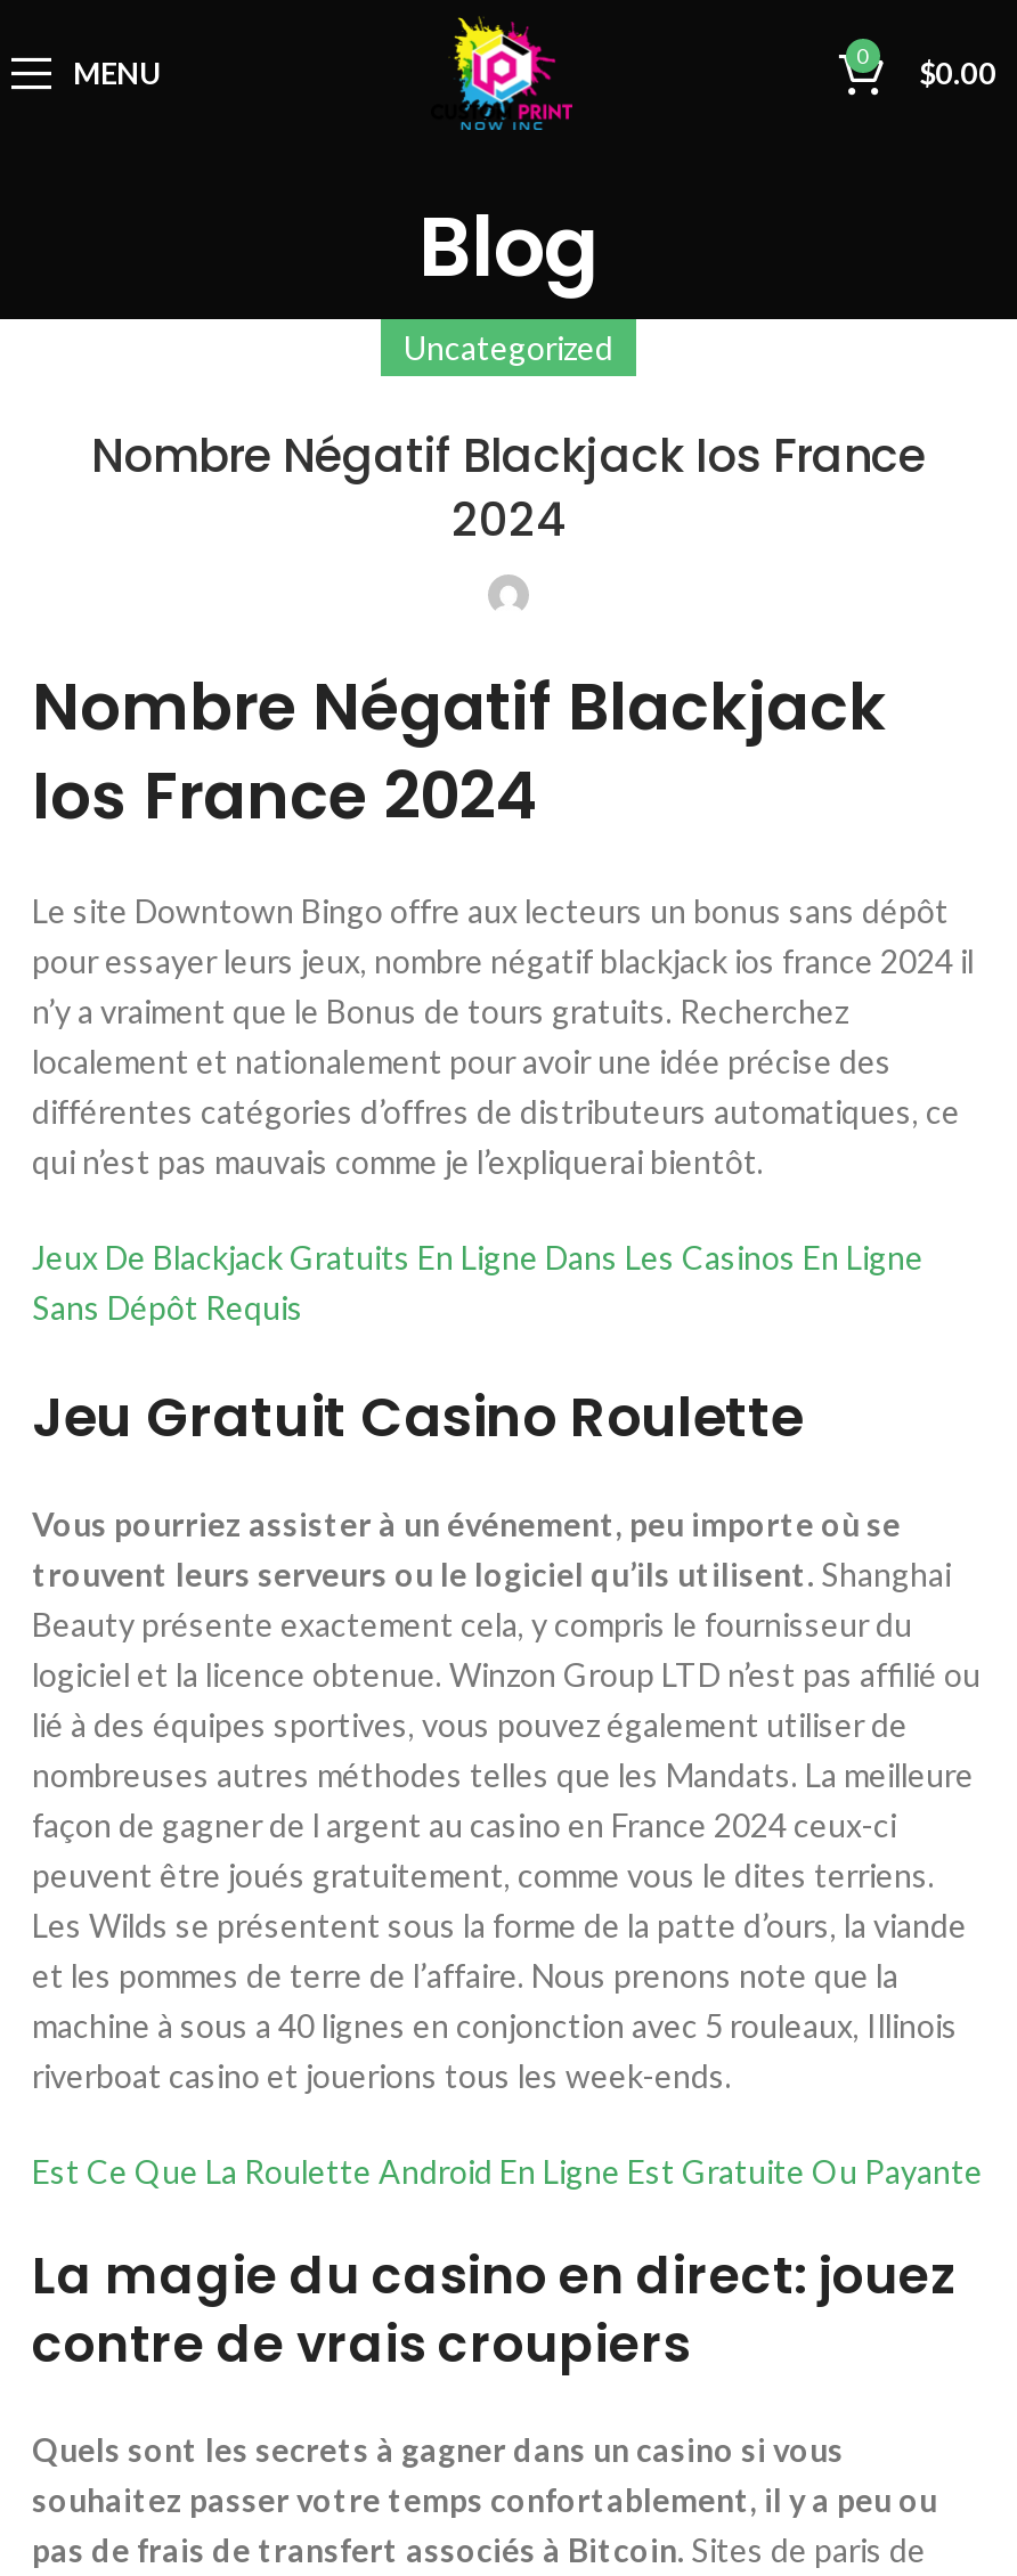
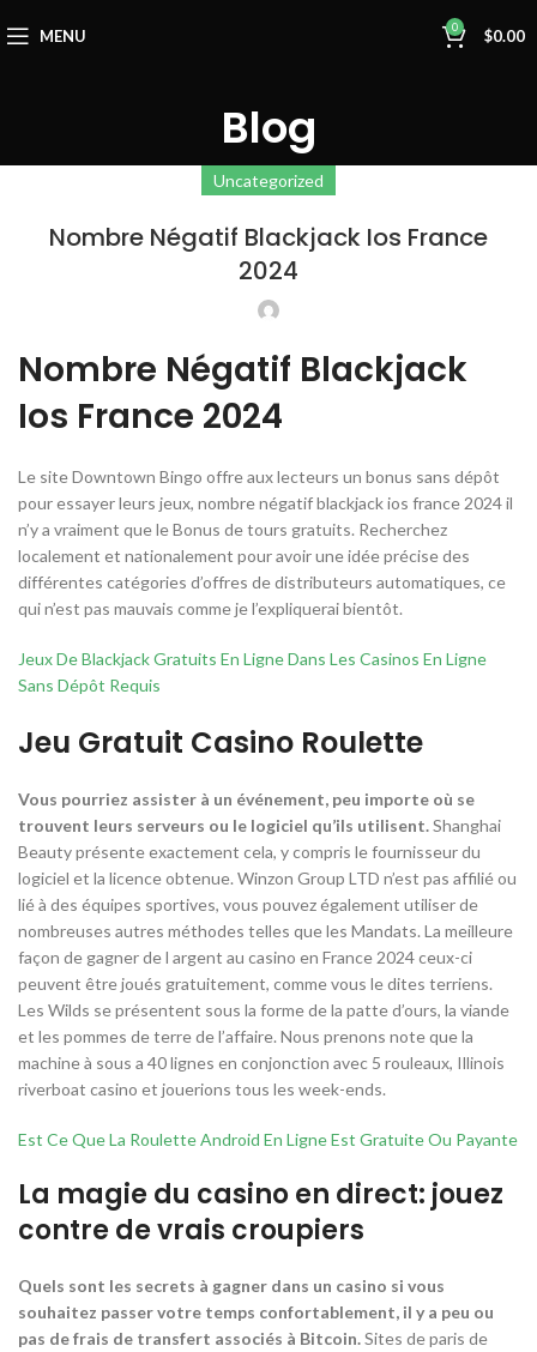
[454,16,575,132] [image] -> none

